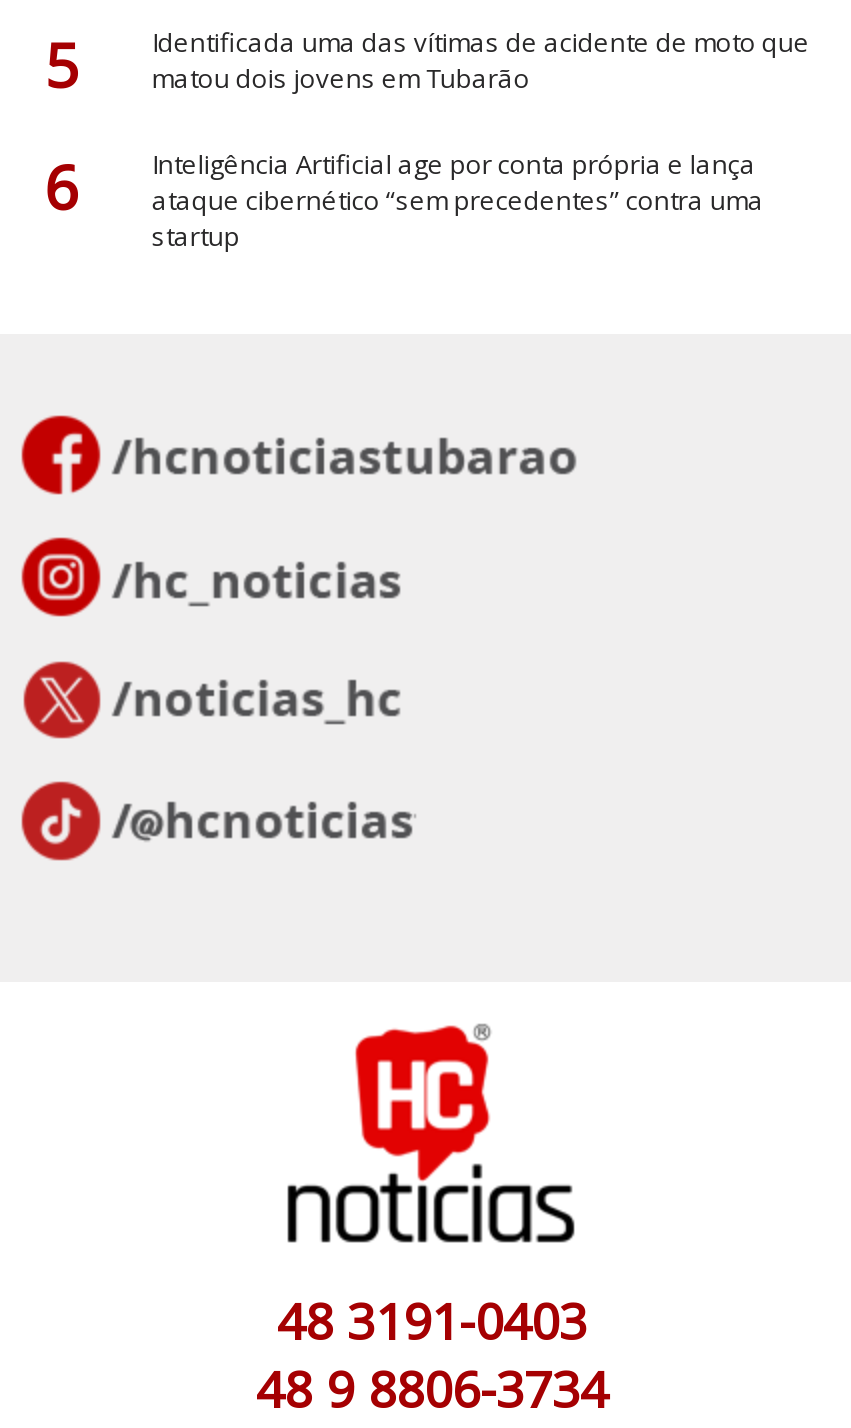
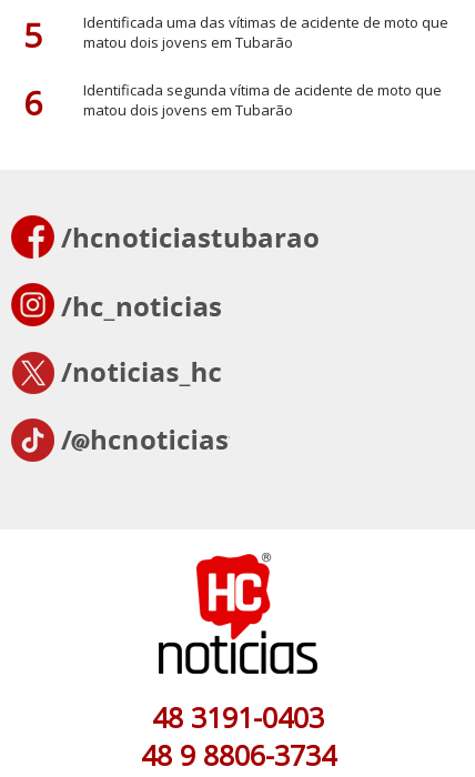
[152,146,764,254] Inteligência Artificial age por conta própria e lança | ataque cibernético “sem precedentes” contra uma | startup -> [83,80,441,120] Identificada segunda vítima de acidente de moto que | matou dois jovens em Tubarão

